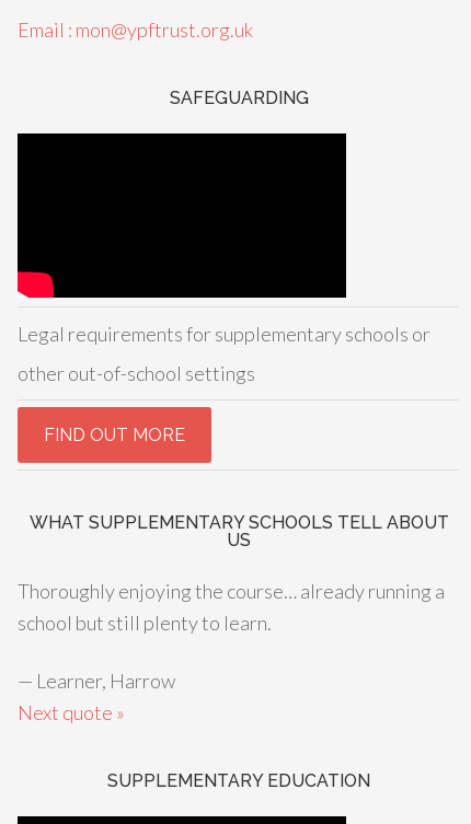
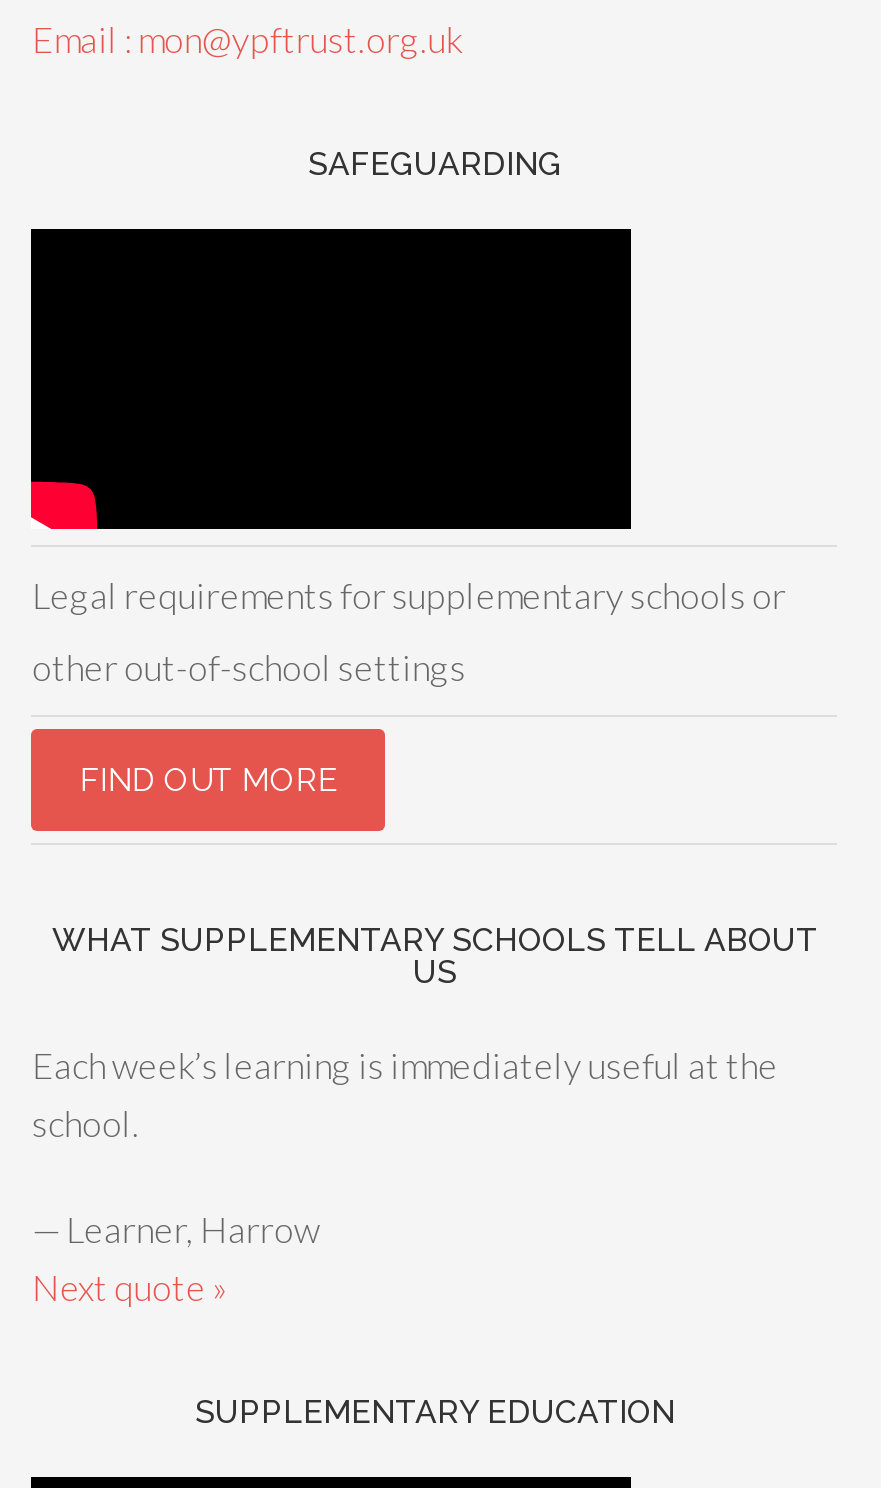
[18,579,445,635] Thoroughly enjoying the course… already running a | school but still plenty to learn. -> [32,1043,778,1145] Each week’s learning is immediately useful at the | school.

